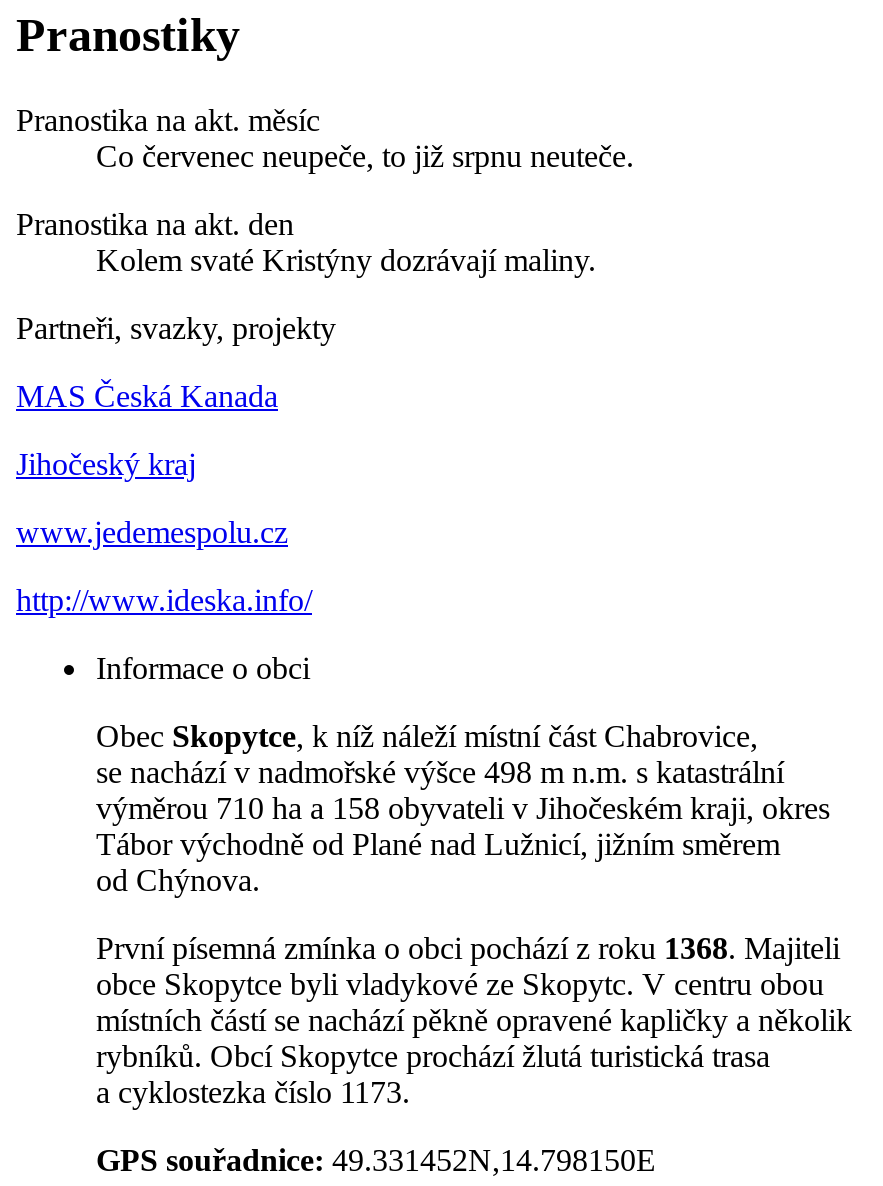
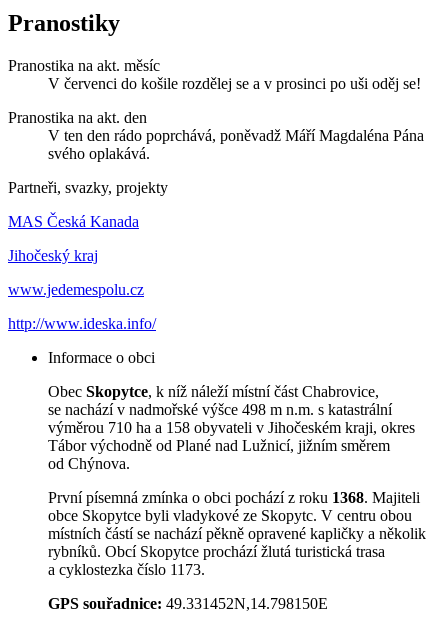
[96,139,634,173] Co červenec neupeče, to již srpnu neuteče. -> [48,75,421,92] V červenci do košile rozdělej se a v prosinci po uši oděj se!
[96,243,596,277] Kolem svaté Kristýny dozrávají maliny. -> [48,127,424,162] V ten den rádo poprchává, poněvadž Máří Magdaléna Pána | svého oplakává.

